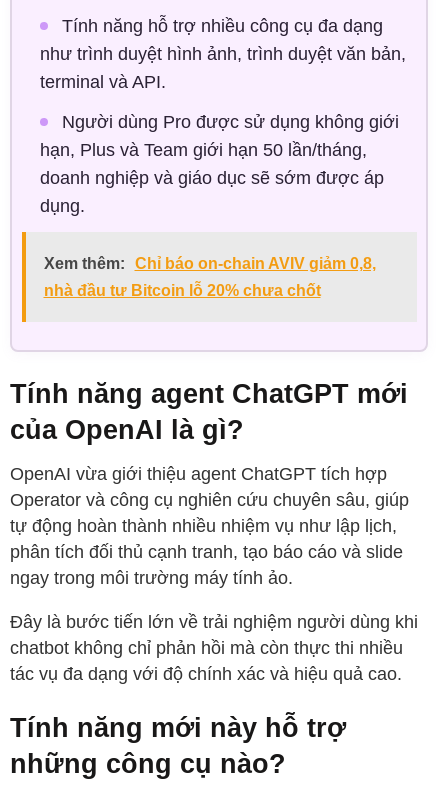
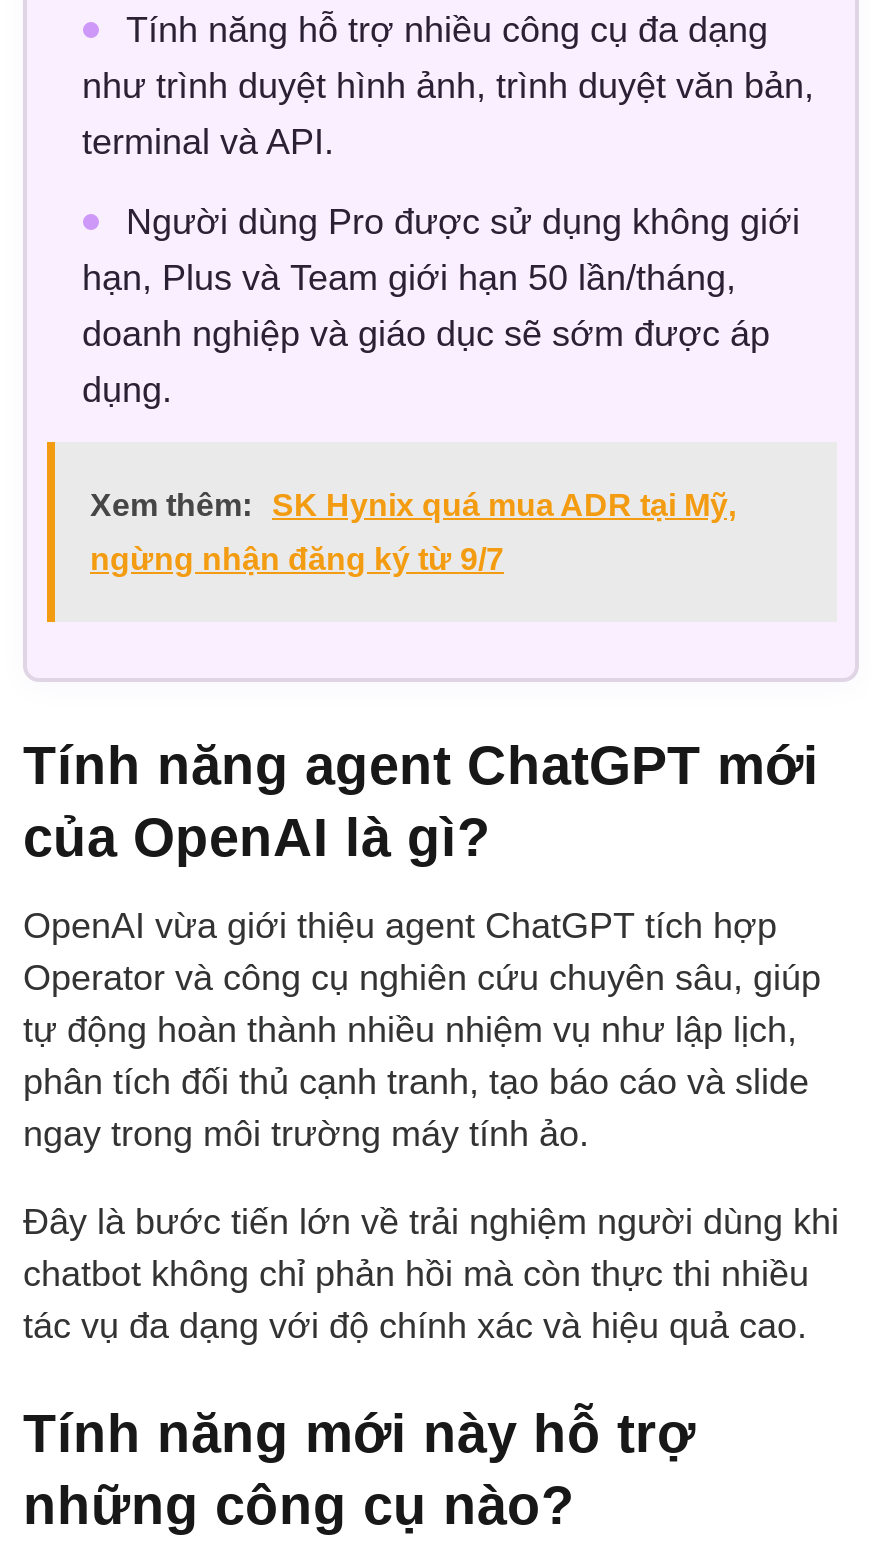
[43,255,375,272] Xem thêm: Chỉ báo on-chain AVIV giảm 0,8, -> [90,489,736,523] Xem thêm: SK Hynix quá mua ADR tại Mỹ,
[43,282,320,299] nhà đầu tư Bitcoin lỗ 20% chưa chốt -> [90,543,504,577] ngừng nhận đăng ký từ 9/7

